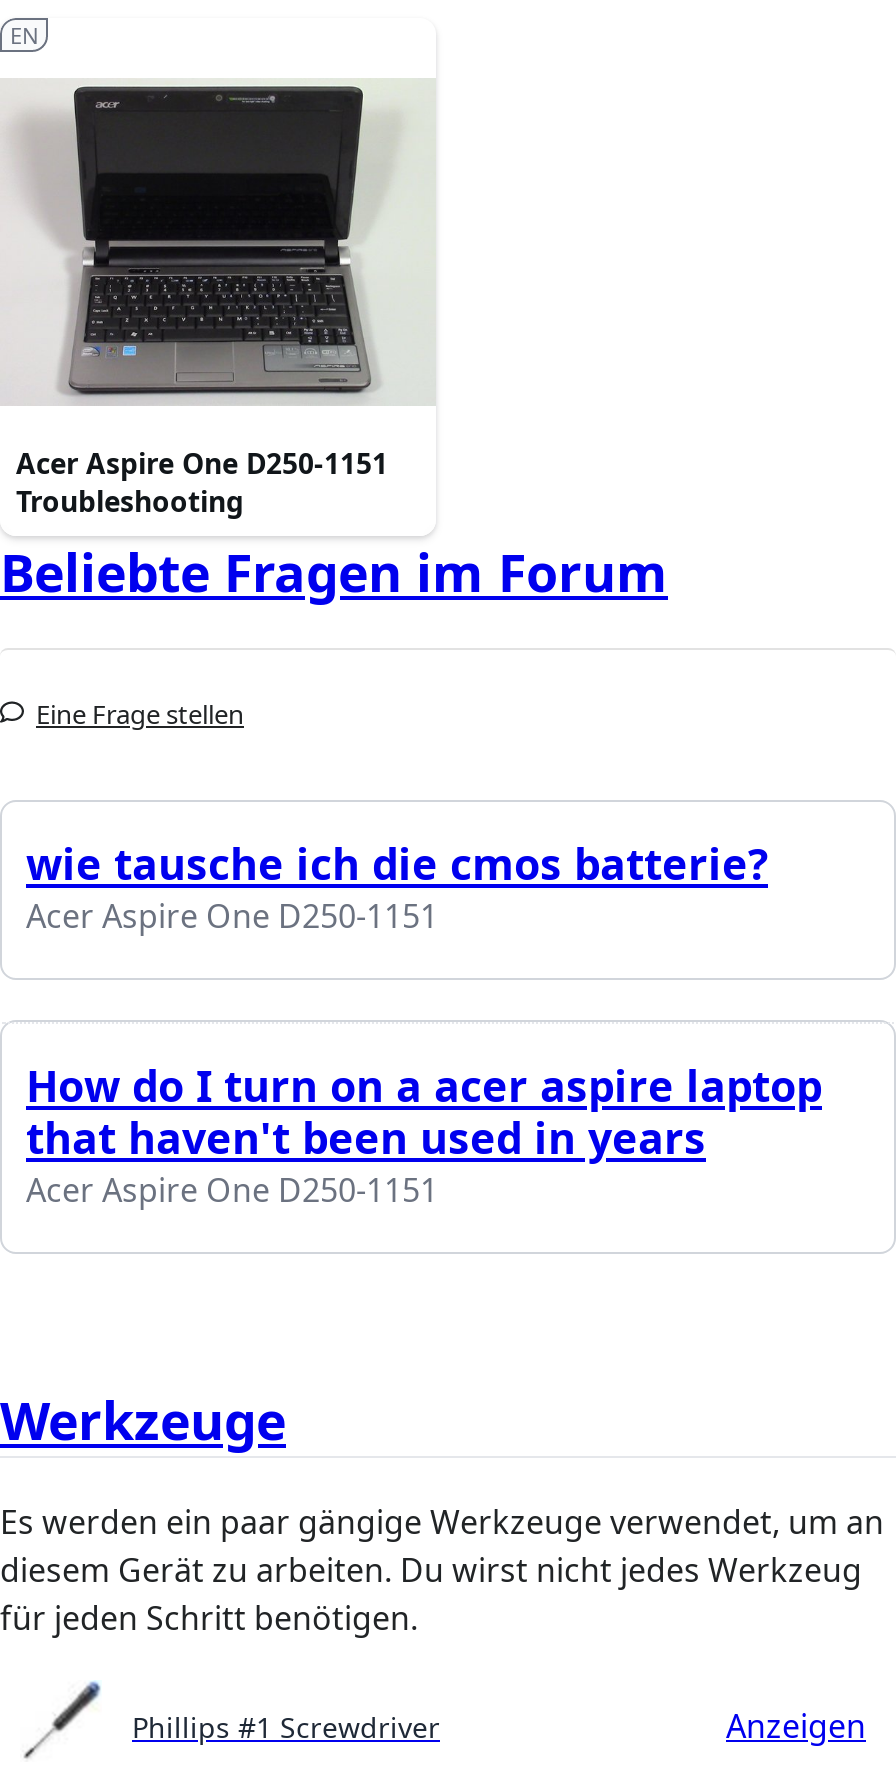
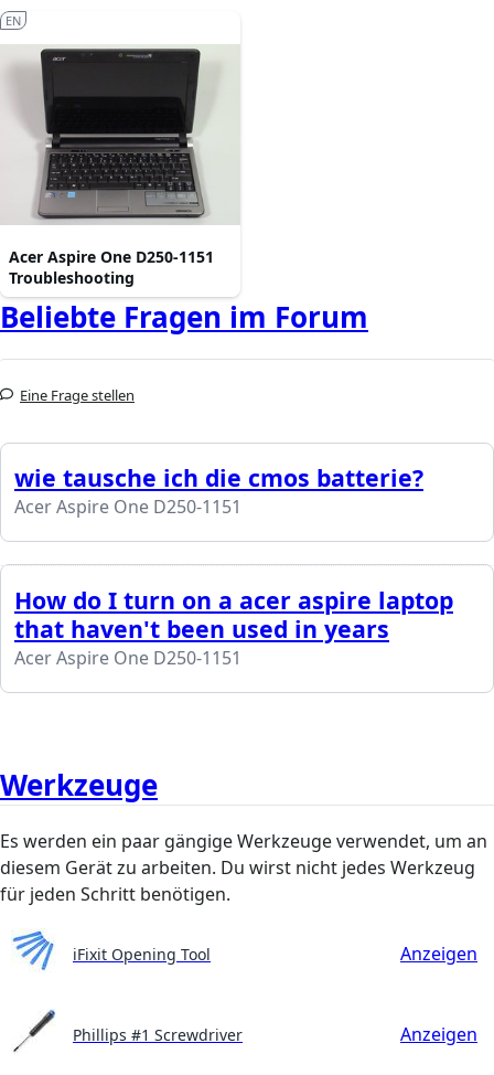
none -> [12,930,477,971] [image] | iFixit Opening Tool | Anzeigen

